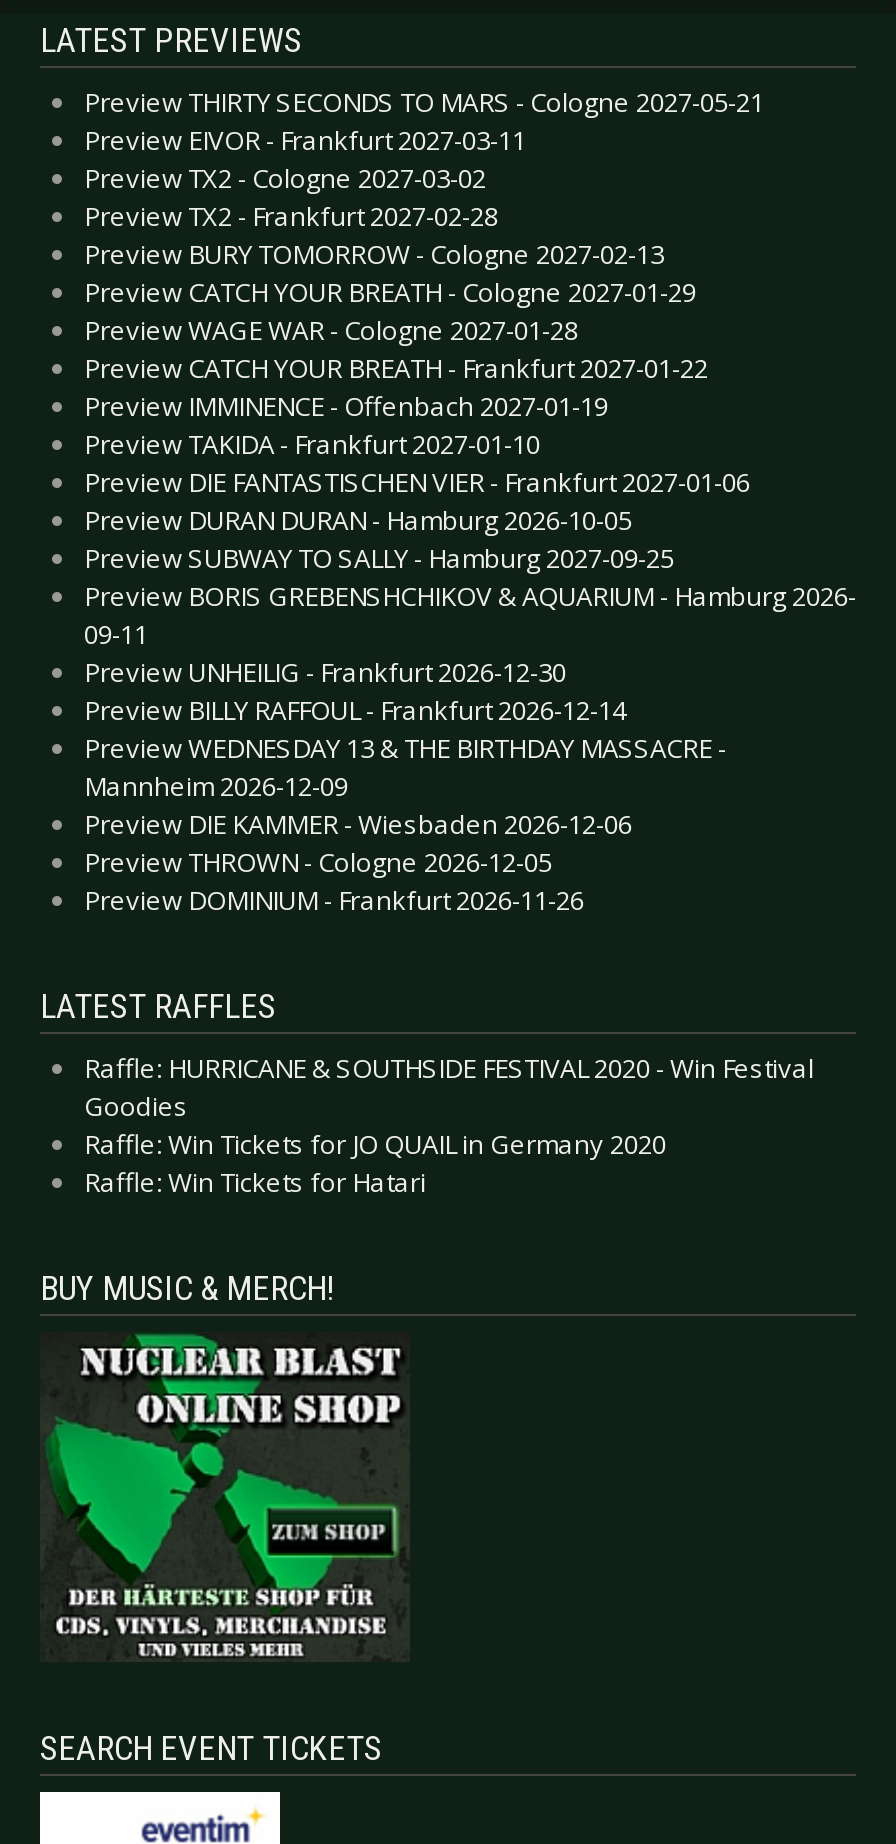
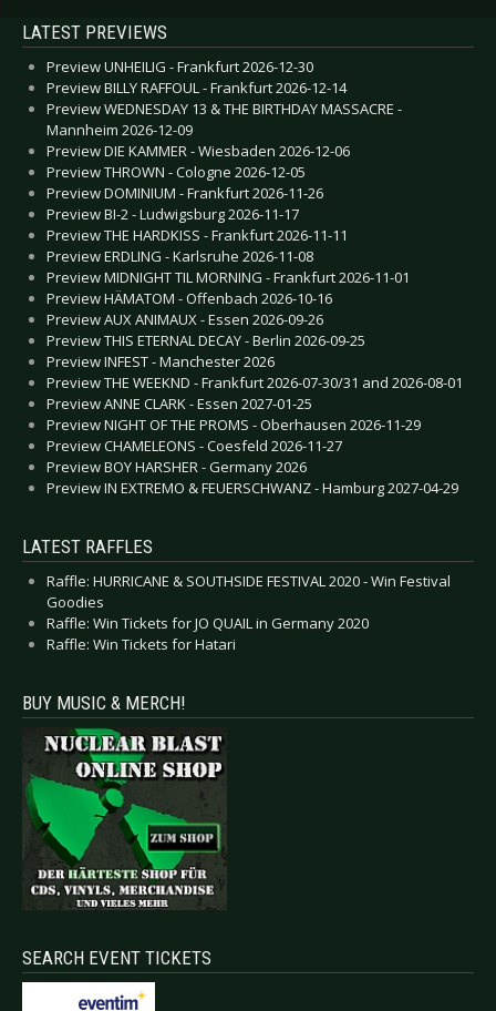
[84,84,856,652] Preview THIRTY SECONDS TO MARS - Cologne 2027-05-21 | Preview EIVOR - Frankfurt 2027-03-11 | Preview TX2 - Cologne 2027-03-02 | Preview TX2 - Frankfurt 2027-02-28 | Preview BURY TOMORROW - Cologne 2027-02-13 | Preview CATCH YOUR BREATH - Cologne 2027-01-29 | Preview WAGE WAR - Cologne 2027-01-28 | Preview CATCH YOUR BREATH - Frankfurt 2027-01-22 | Preview IMMINENCE - Offenbach 2027-01-19 | Preview TAKIDA - Frankfurt 2027-01-10 | Preview DIE FANTASTISCHEN VIER - Frankfurt 2027-01-06 | Preview DURAN DURAN - Hamburg 2026-10-05 | Preview SUBWAY TO SALLY - Hamburg 2027-09-25 | Preview BORIS GREBENSHCHIKOV & AQUARIUM - Hamburg 2026- | 09-11 -> none
moved [84,654,726,918] -> [46,56,402,203]: Preview UNHEILIG - Frankfurt 2026-12-30 | Preview BILLY RAFFOUL - Frankfurt 2026-12-14 | Preview WEDNESDAY 13 & THE BIRTHDAY MASSACRE - | Mannheim 2026-12-09 | Preview DIE KAMMER - Wiesbaden 2026-12-06 | Preview THROWN - Cologne 2026-12-05 | Preview DOMINIUM - Frankfurt 2026-11-26
none -> [46,204,463,498] Preview BI-2 - Ludwigsburg 2026-11-17 | Preview THE HARDKISS - Frankfurt 2026-11-11 | Preview ERDLING - Karlsruhe 2026-11-08 | Preview MIDNIGHT TIL MORNING - Frankfurt 2026-11-01 | Preview HÄMATOM - Offenbach 2026-10-16 | Preview AUX ANIMAUX - Essen 2026-09-26 | Preview THIS ETERNAL DECAY - Berlin 2026-09-25 | Preview INFEST - Manchester 2026 | Preview THE WEEKND - Frankfurt 2026-07-30/31 and 2026-08-01 | Preview ANNE CLARK - Essen 2027-01-25 | Preview NIGHT OF THE PROMS - Oberhausen 2026-11-29 | Preview CHAMELEONS - Coesfeld 2026-11-27 | Preview BOY HARSHER - Germany 2026 | Preview IN EXTREMO & FEUERSCHWANZ - Hamburg 2027-04-29

